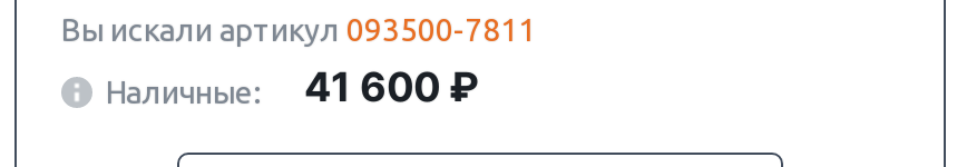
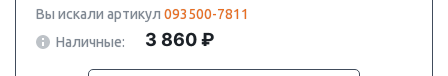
[106,63,478,110] Наличные: 41 600 ₽ -> [56,29,214,50] Наличные: 3 860 ₽

